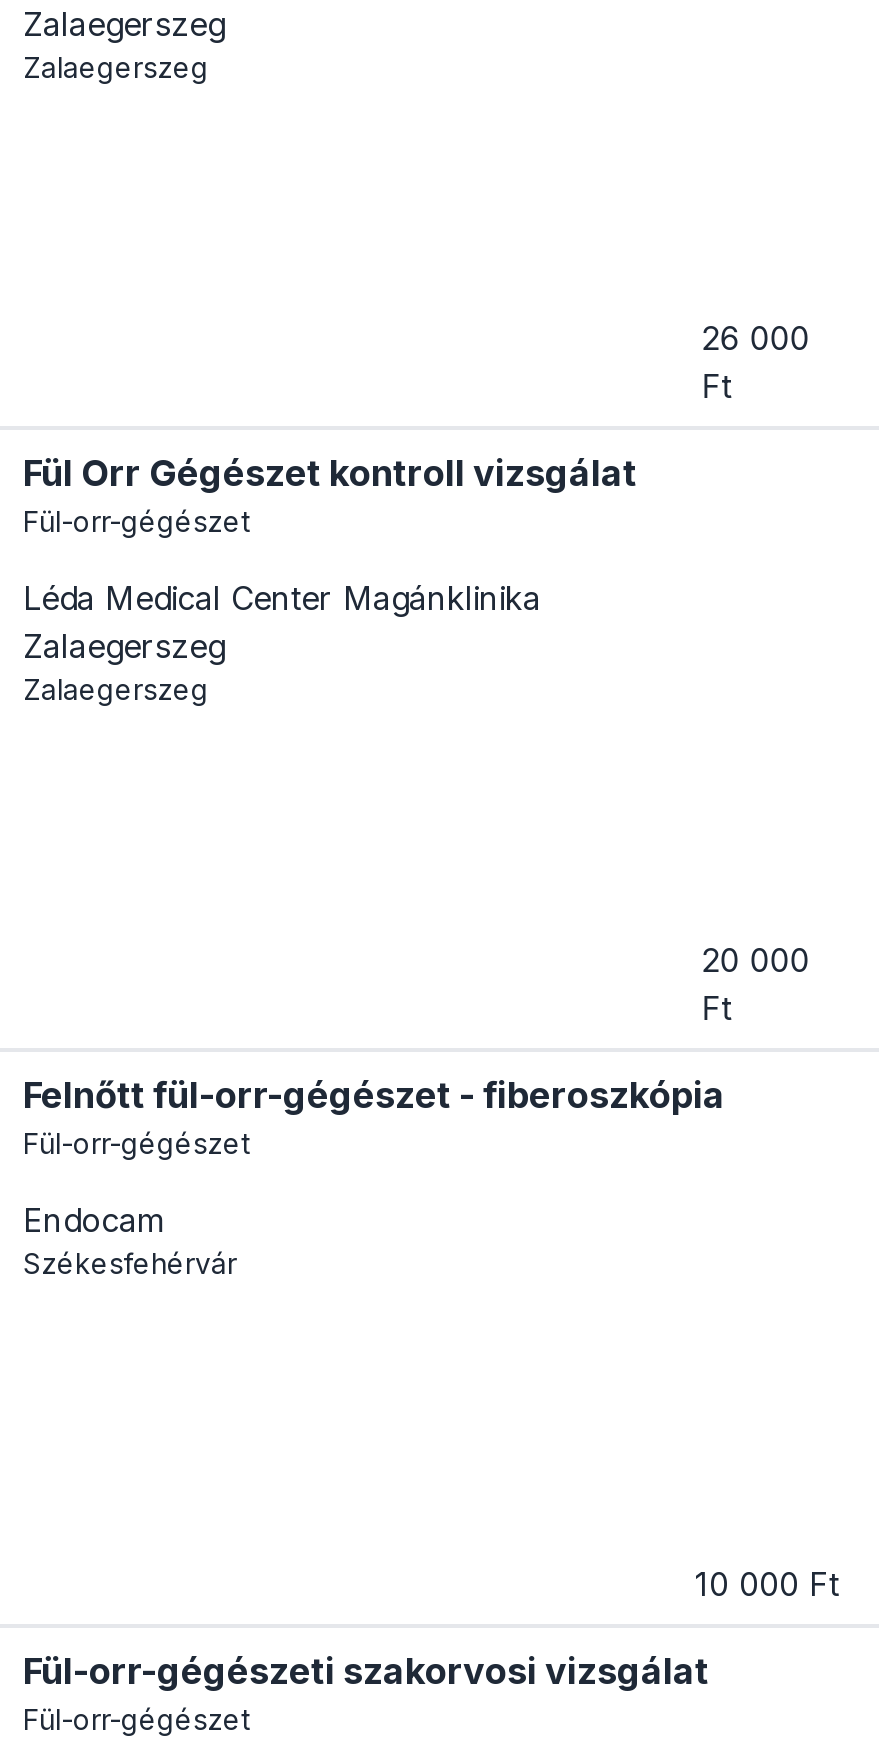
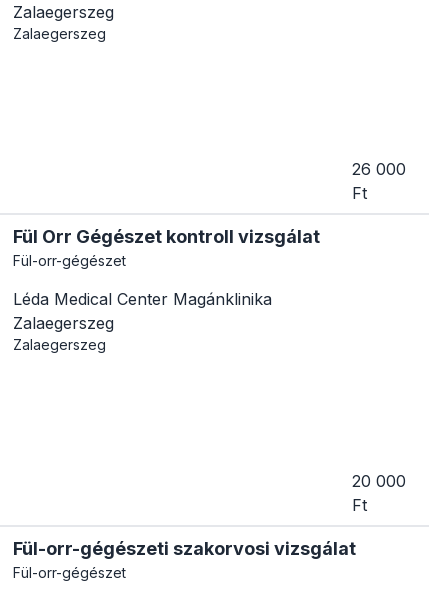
[23,1075,725,1281] Felnőtt fül-orr-gégészet - fiberoszkópia | Fül-orr-gégészet | Endocam | Székesfehérvár -> none
[695,1564,839,1604] 10 000 Ft -> none

